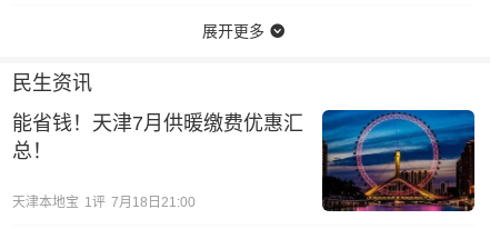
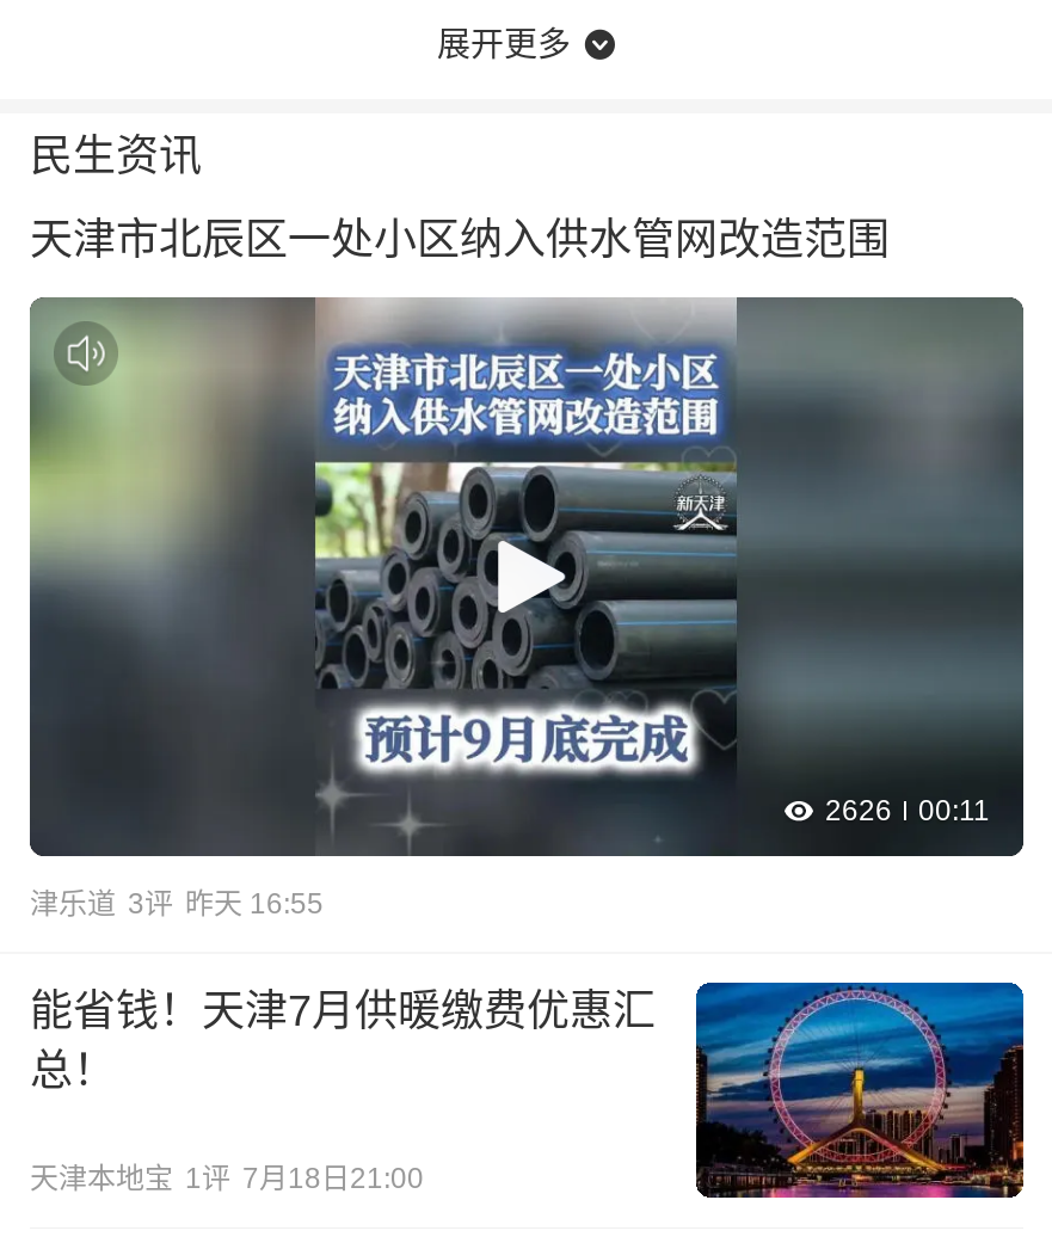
none -> [27,294,1026,919] [image] | 2626 | 00:11 | 津乐道 3评 昨天 16:55
none -> [30,215,890,263] 天津市北辰区一处小区纳入供水管网改造范围

